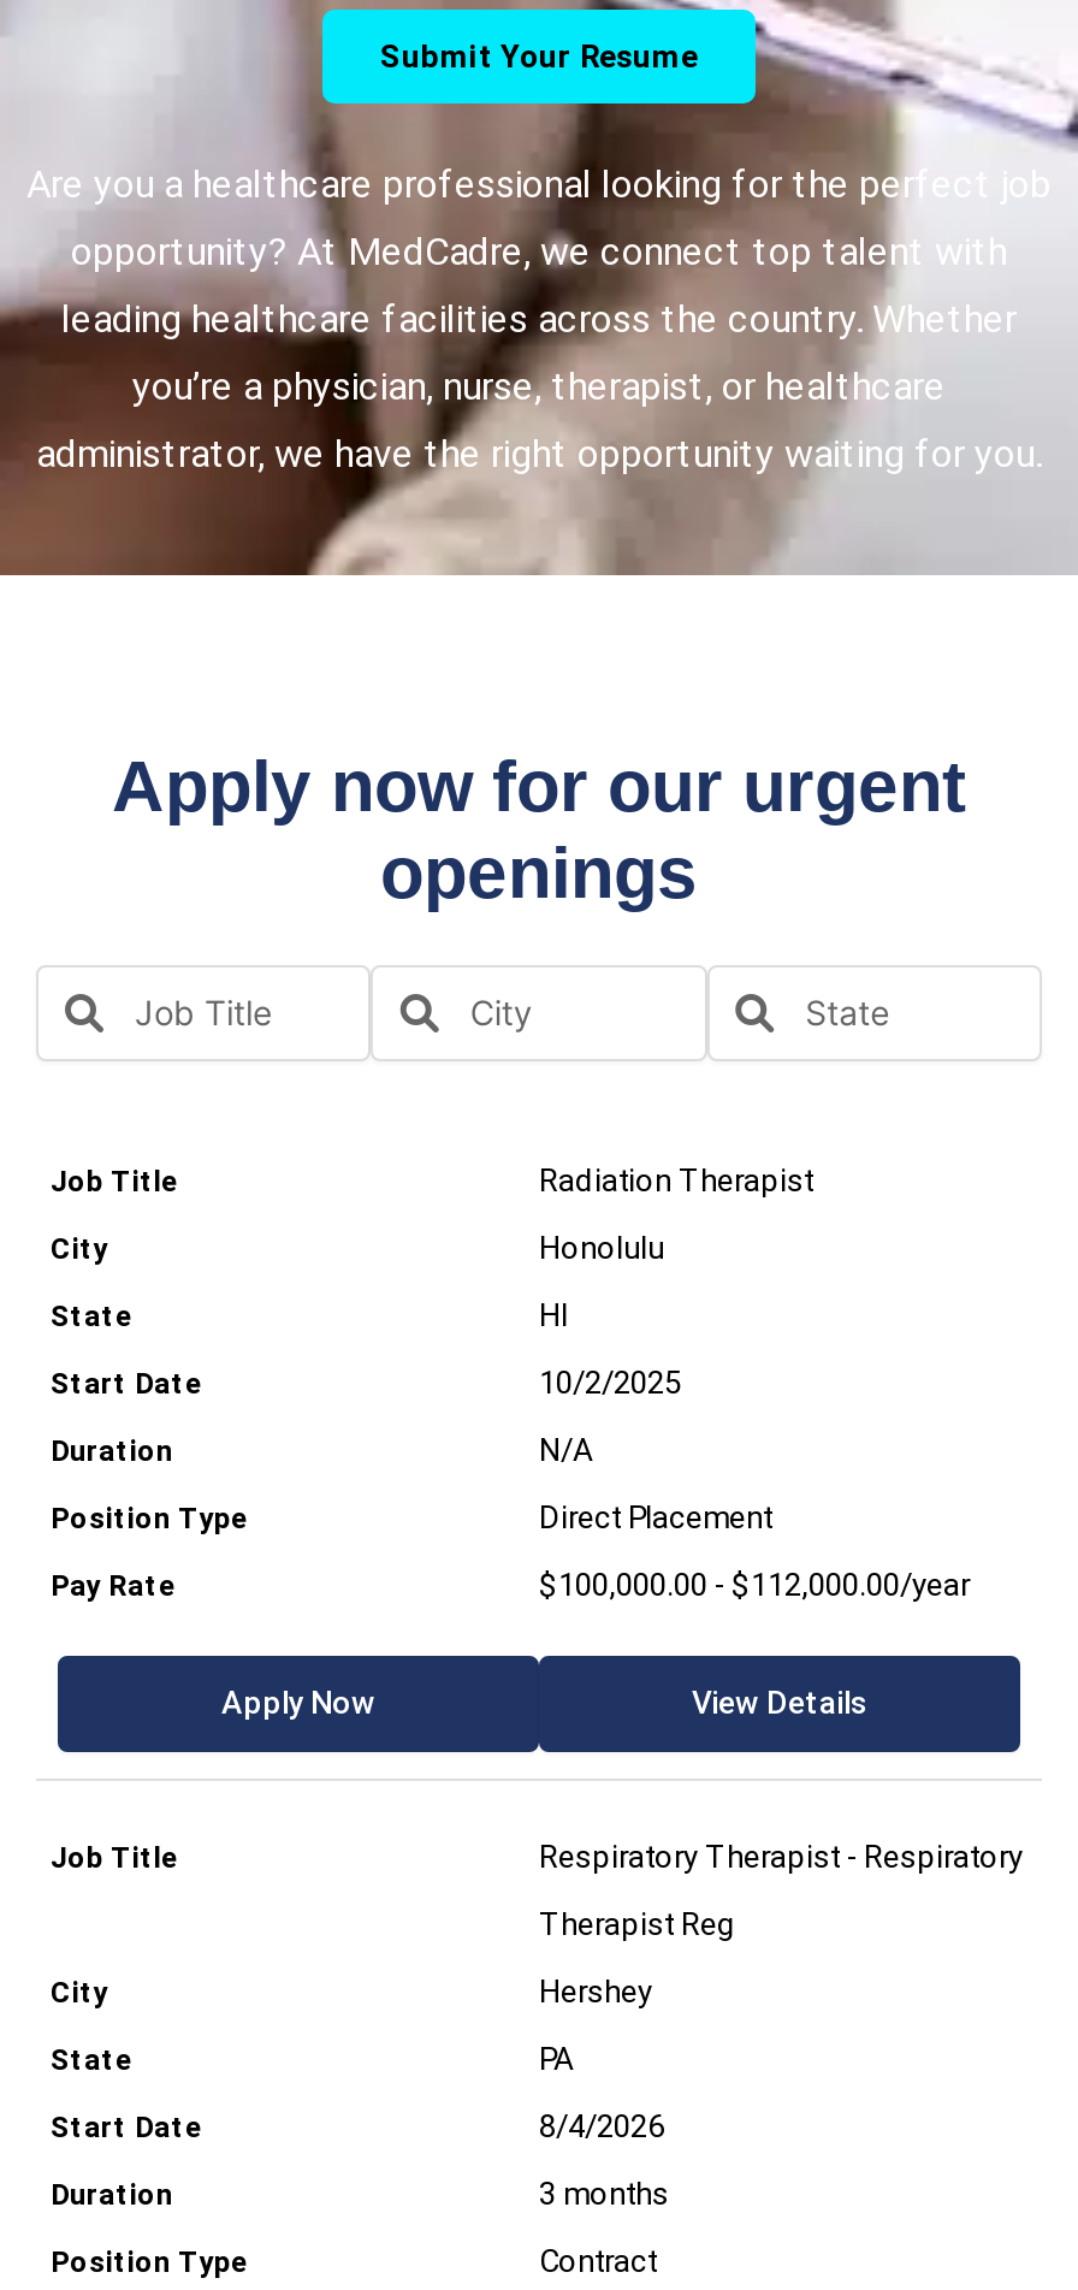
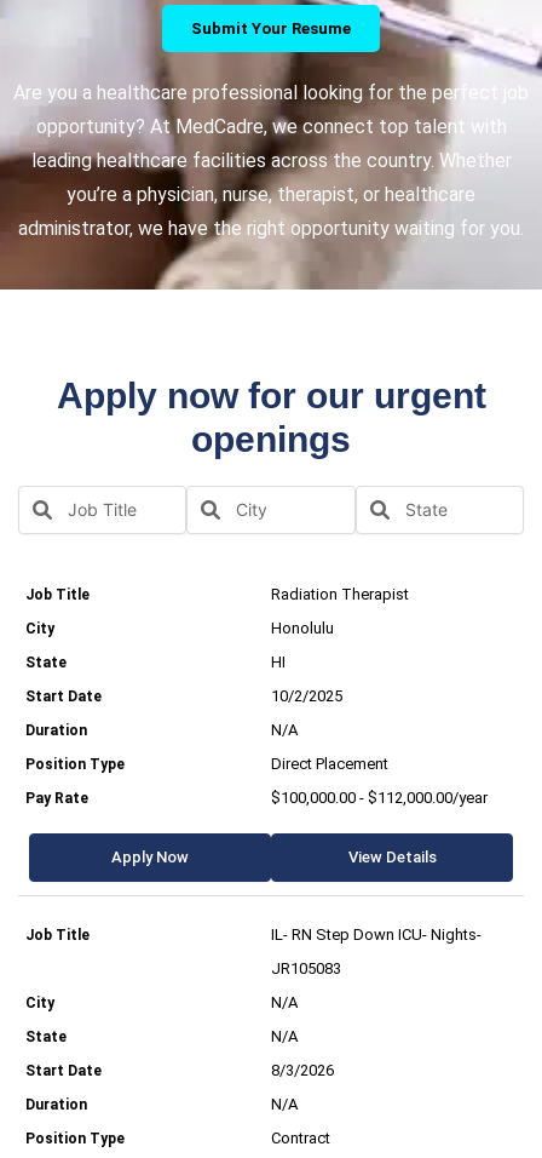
[539,1838,1023,1874] Respiratory Therapist - Respiratory -> [271,925,482,943] IL- RN Step Down ICU- Nights-
[539,1905,736,1941] Therapist Reg -> [271,959,341,977] JR105083
[539,1973,652,2009] Hershey -> [271,993,298,1011] N/A
[539,2040,573,2076] PA -> [271,1027,298,1045] N/A
[539,2107,664,2143] 8/4/2026 -> [271,1061,334,1079] 8/3/2026
[539,2175,669,2211] 3 months -> [271,1095,298,1113] N/A

